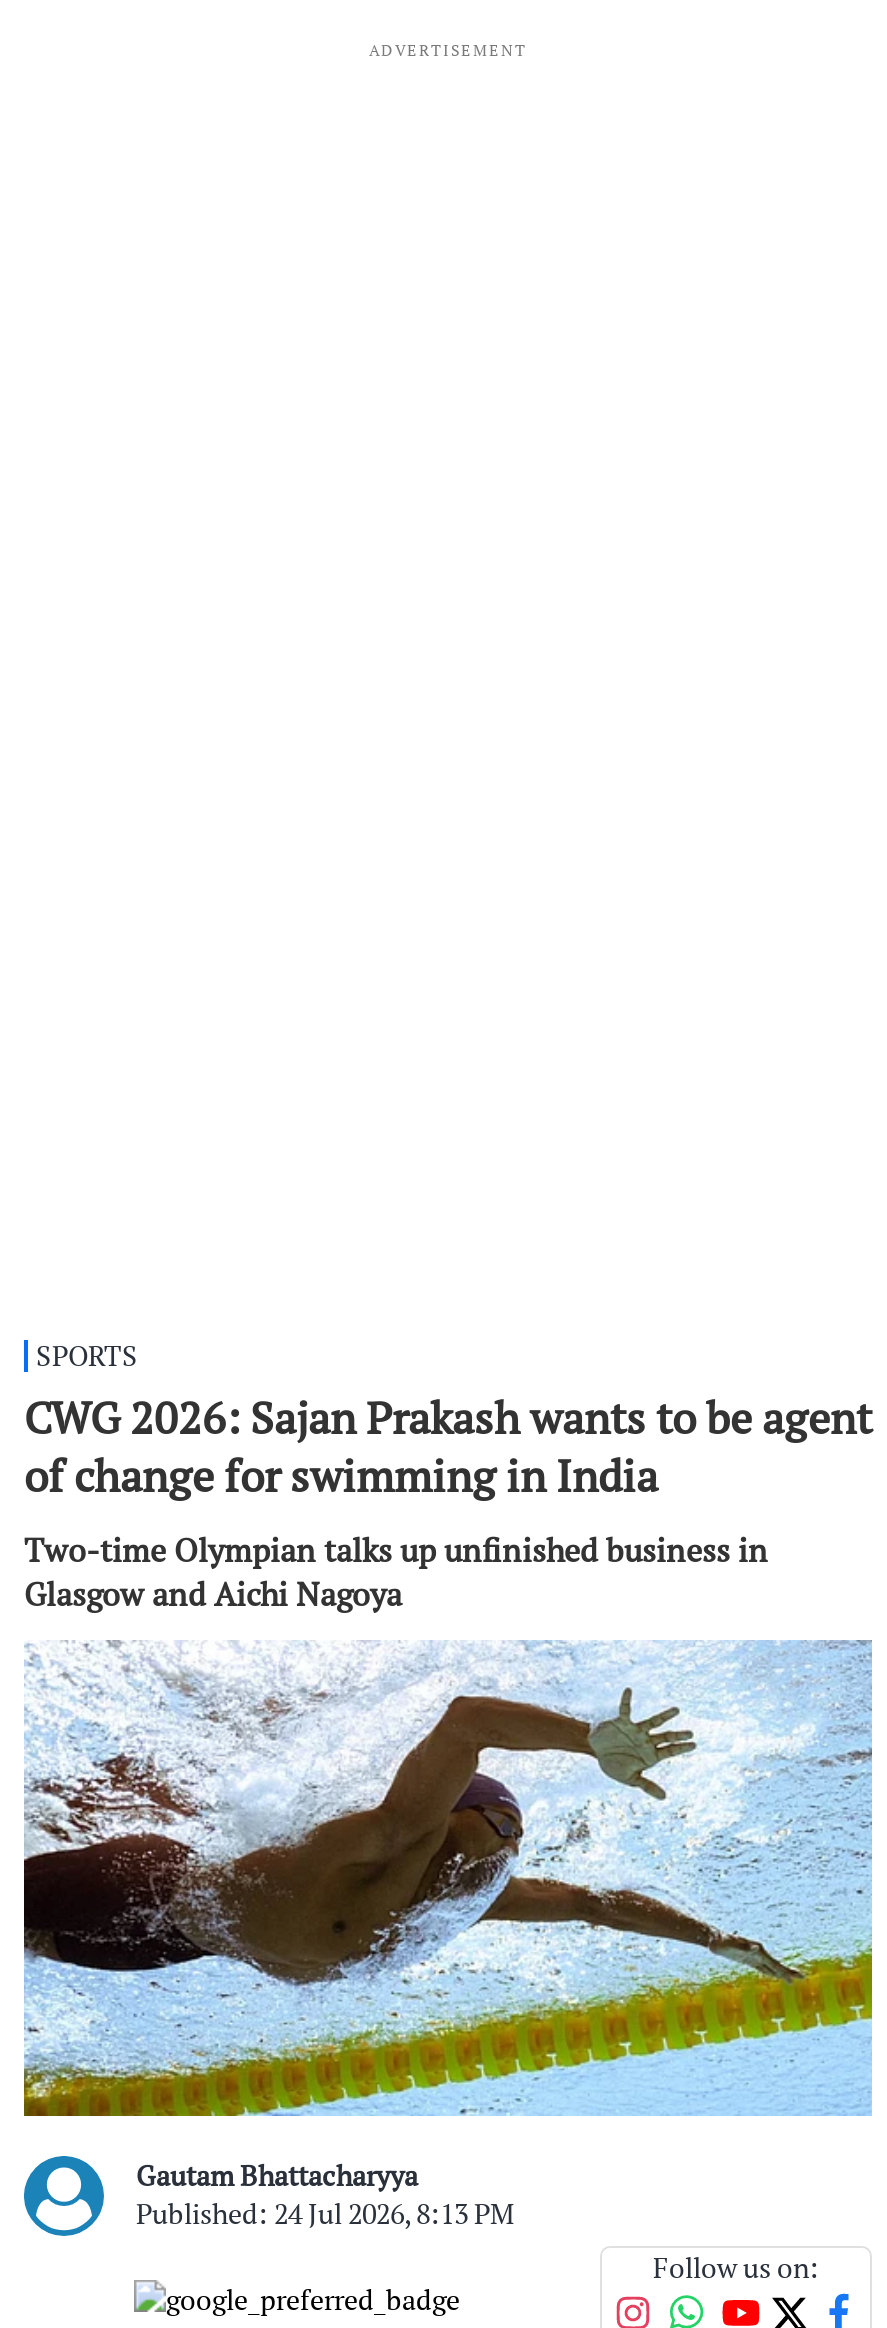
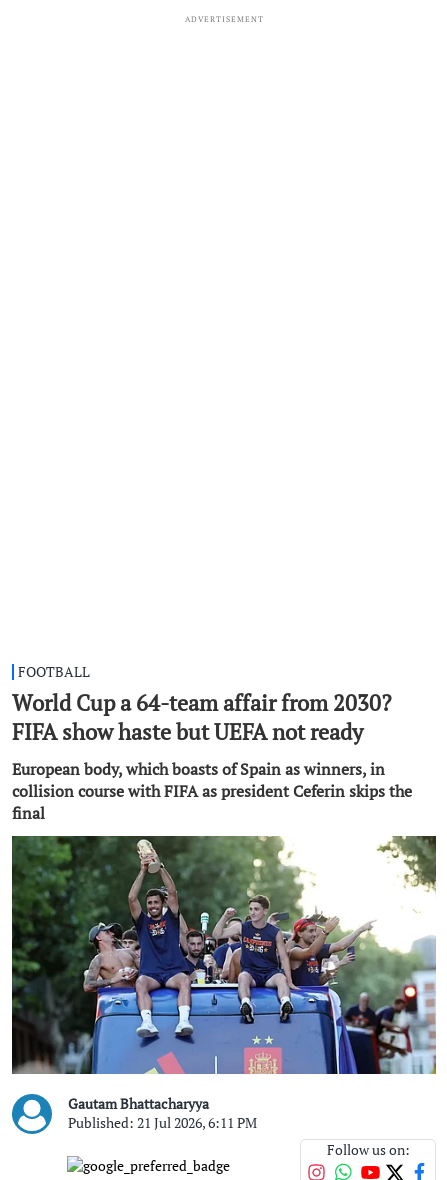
[24,1336,872,1616] SPORTS | CWG 2026: Sajan Prakash wants to be agent | of change for swimming in India | Two-time Olympian talks up unfinished business in | Glasgow and Aichi Nagoya -> [12,662,412,824] FOOTBALL | World Cup a 64-team affair from 2030? | FIFA show haste but UEFA not ready | European body, which boasts of Spain as winners, in | collision course with FIFA as president Ceferin skips the | final
[22,1640,874,2232] [image] | Published: 24 Jul 2026, 8:13 PM -> [11,835,437,1132] [image] | Published: 21 Jul 2026, 6:11 PM

